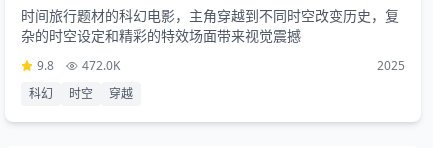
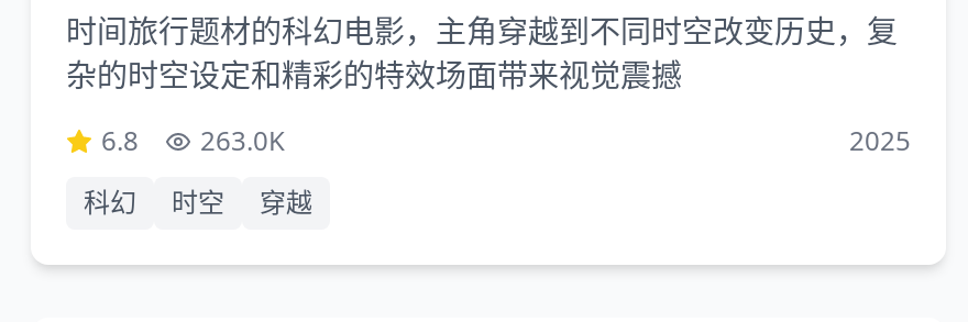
[37,57,120,74] 9.8 | 472.0K -> [101,122,284,159] 6.8 | 263.0K

